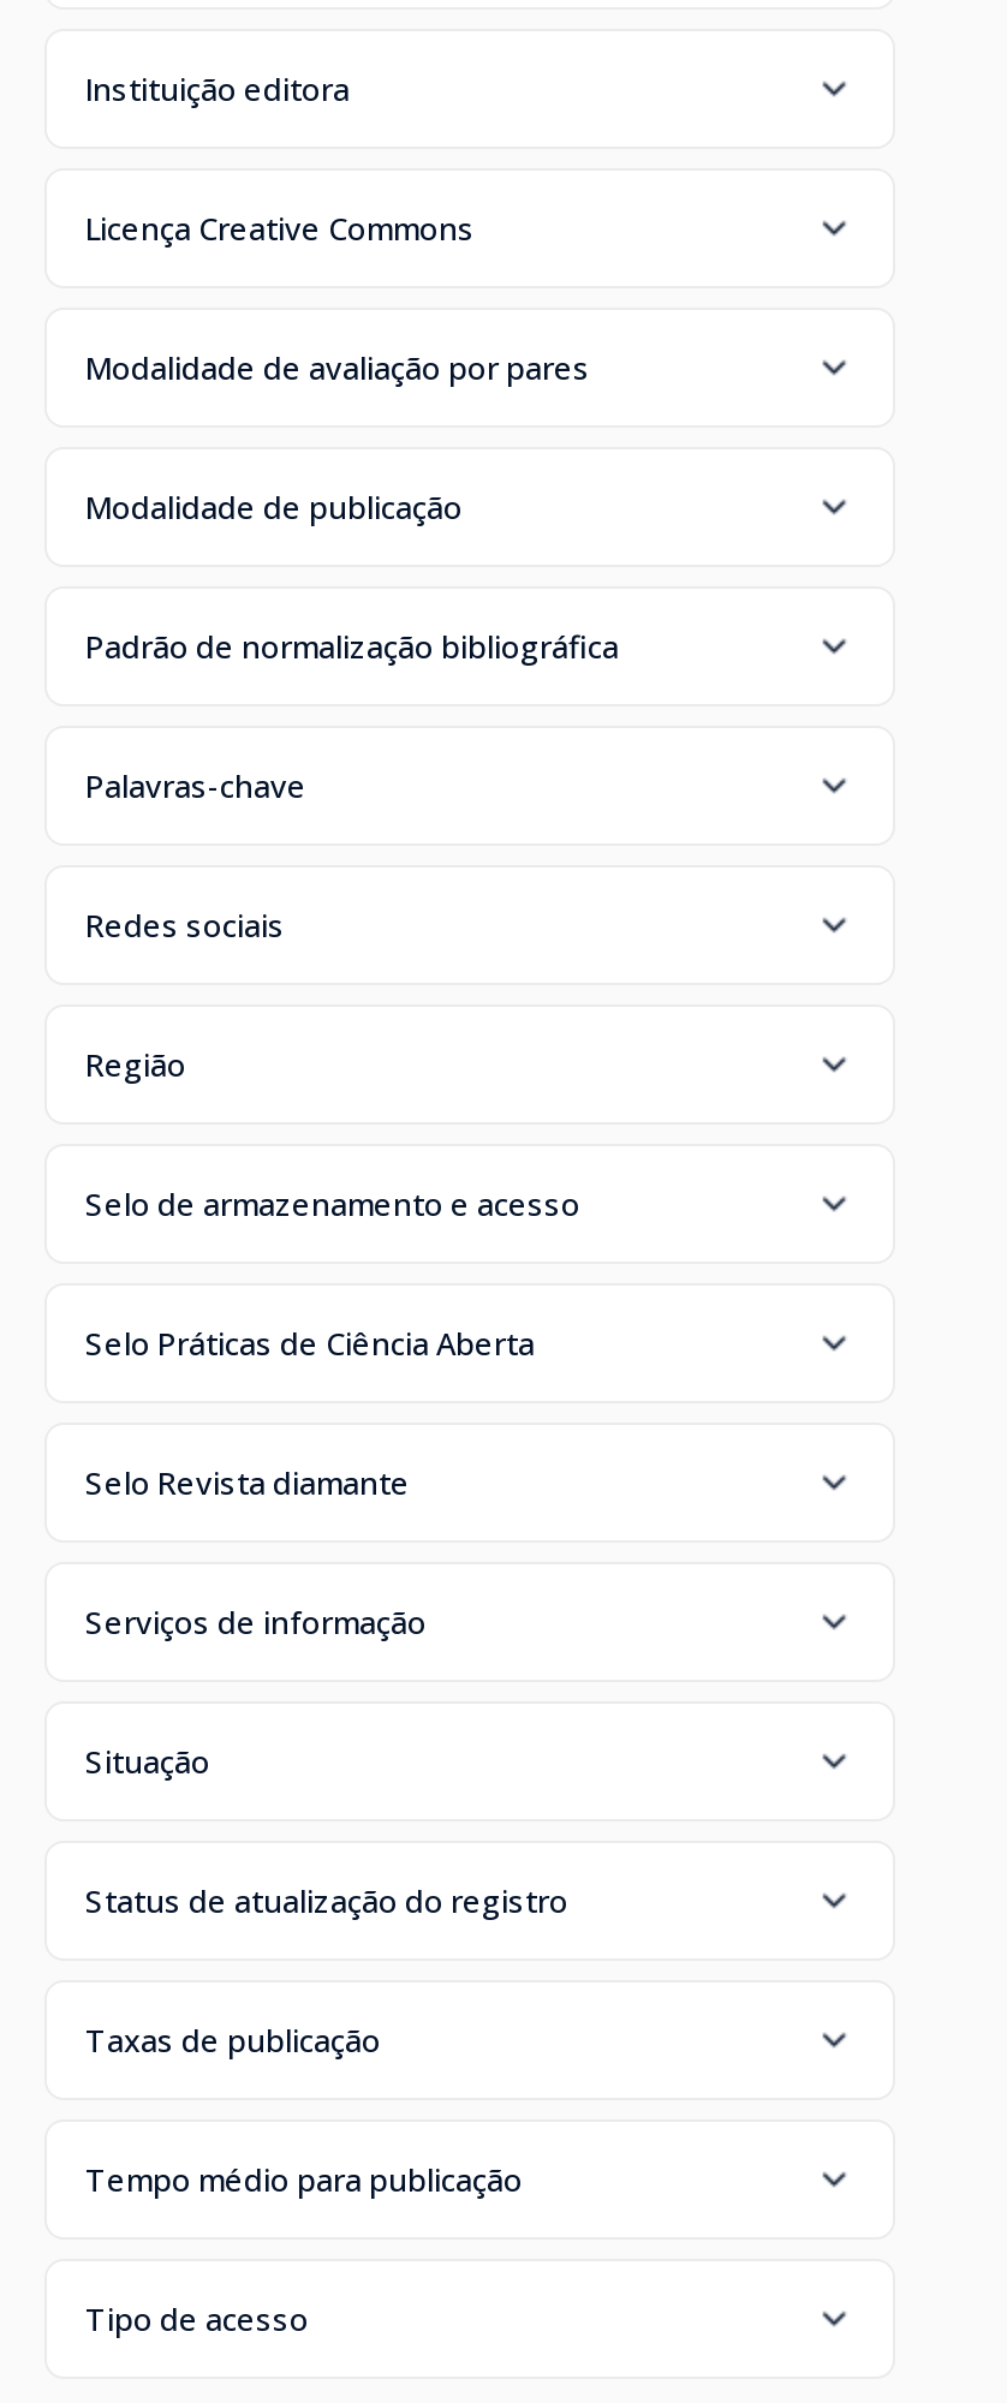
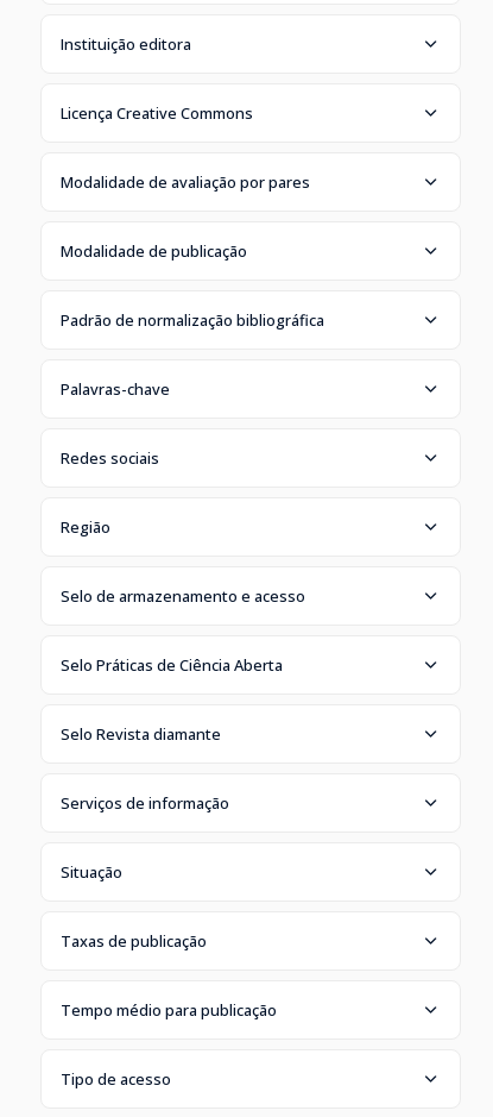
[85,1878,568,1921] Status de atualização do registro -> none

